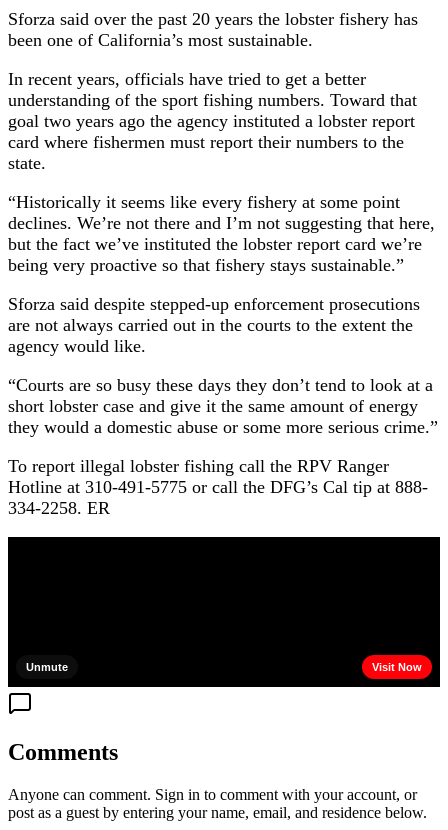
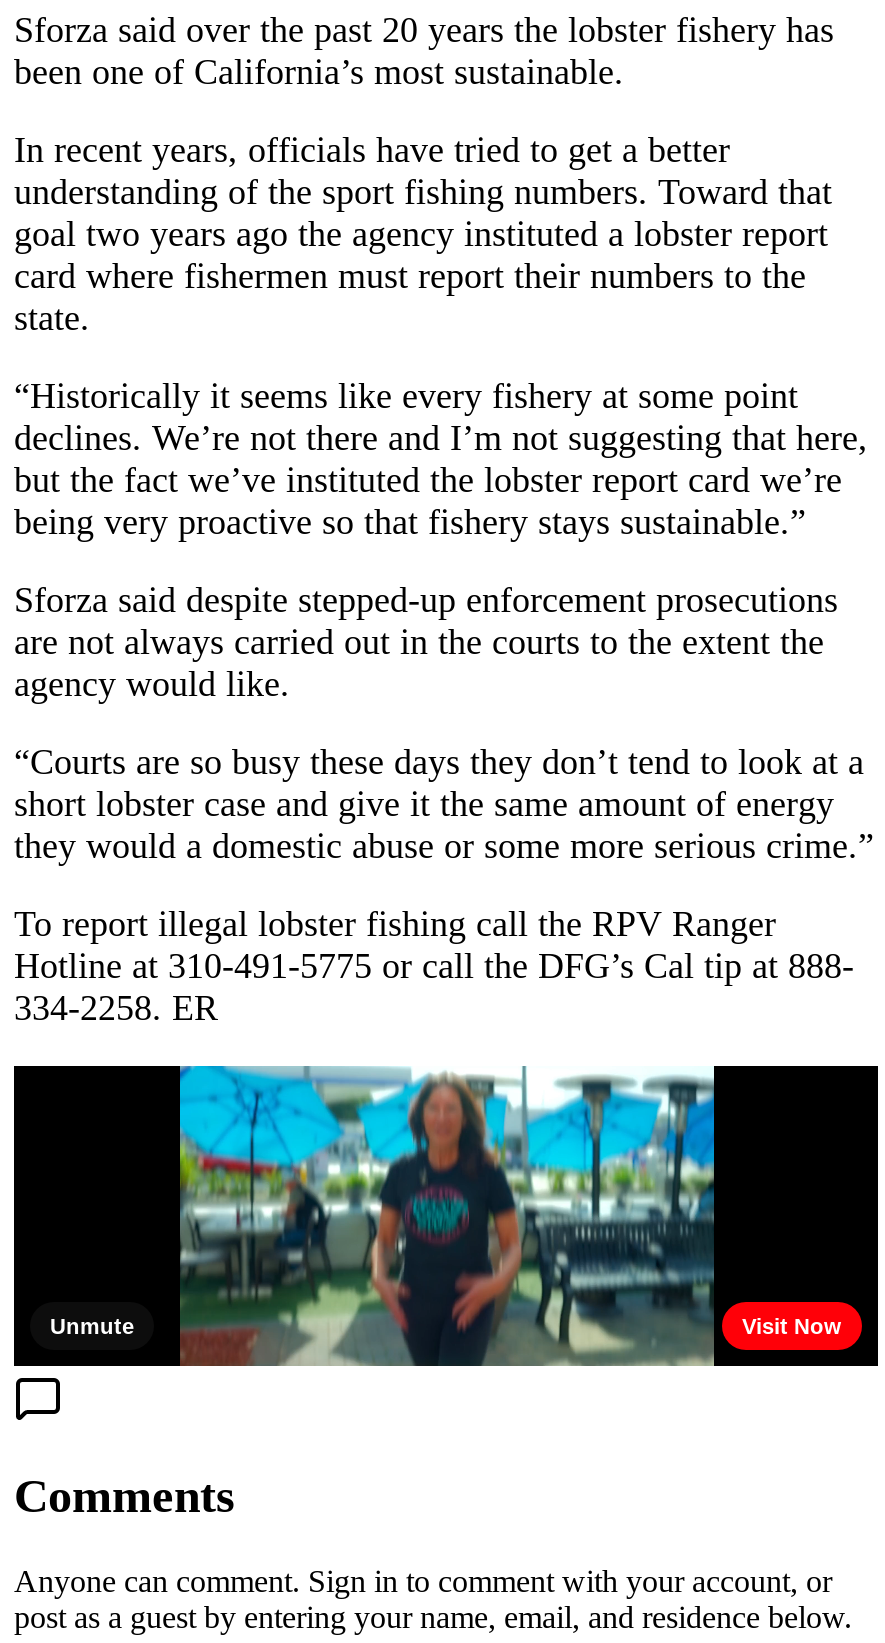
none -> [178,1064,716,1368] [image]

